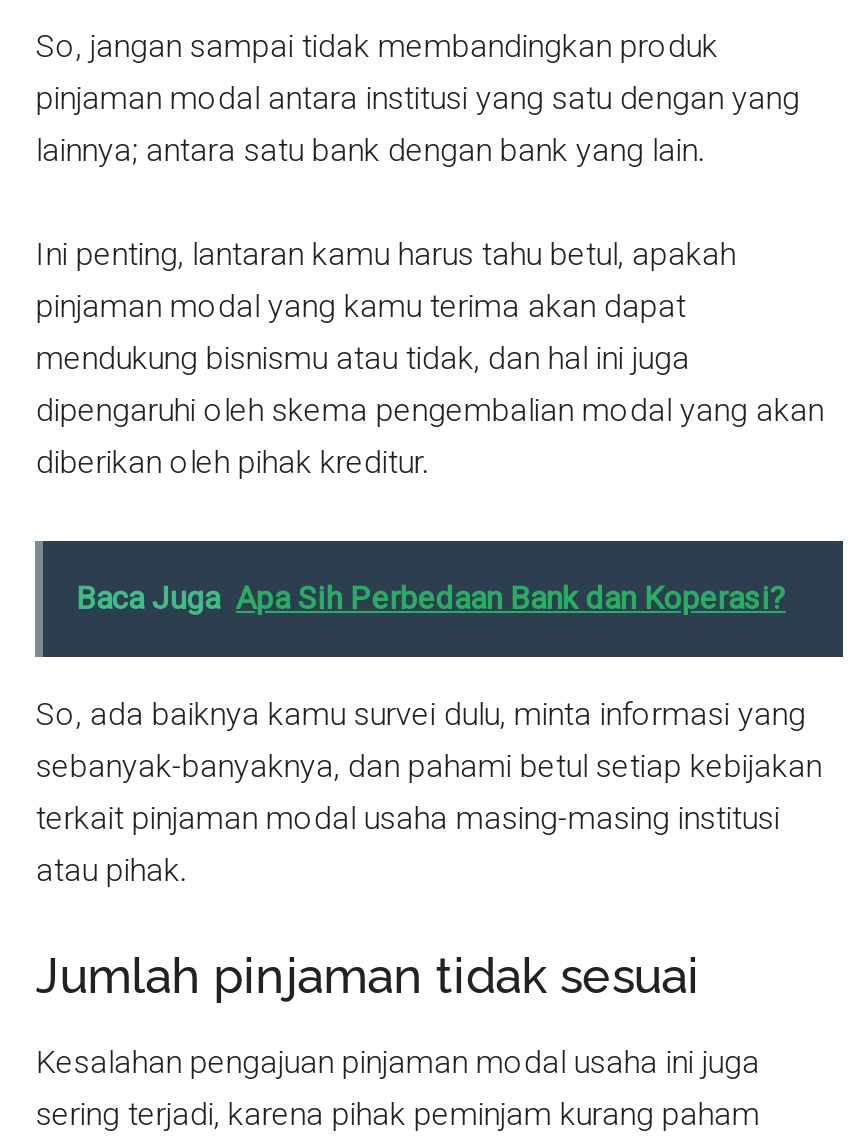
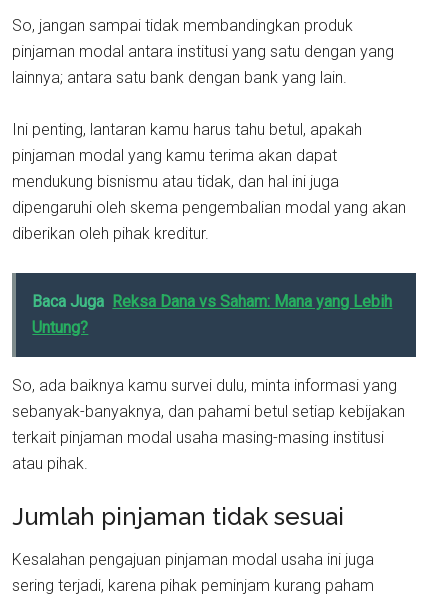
[76,579,786,617] Baca Juga Apa Sih Perbedaan Bank dan Koperasi? -> [32,292,392,337] Baca Juga Reksa Dana vs Saham: Mana yang Lebih | Untung?

